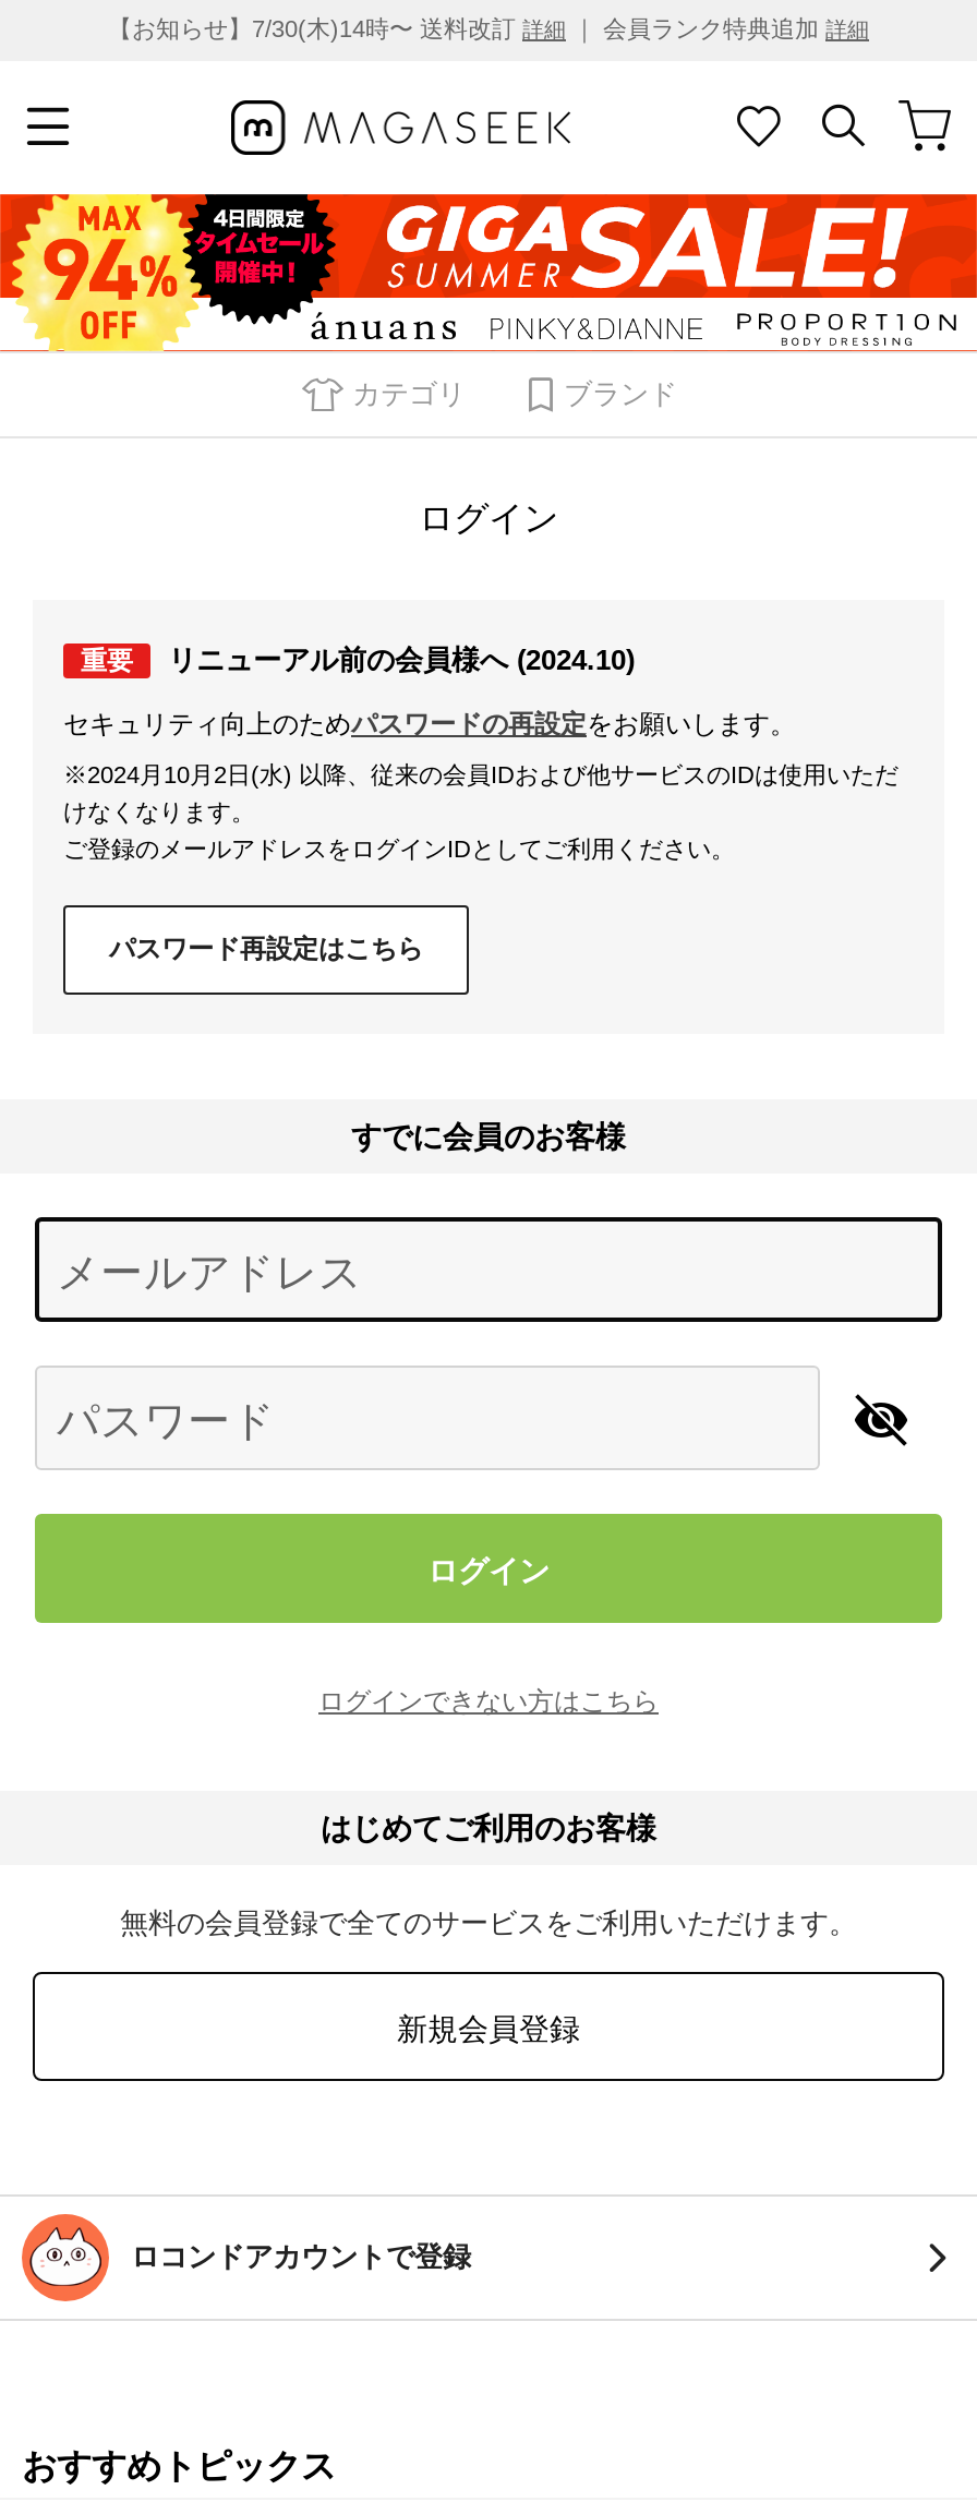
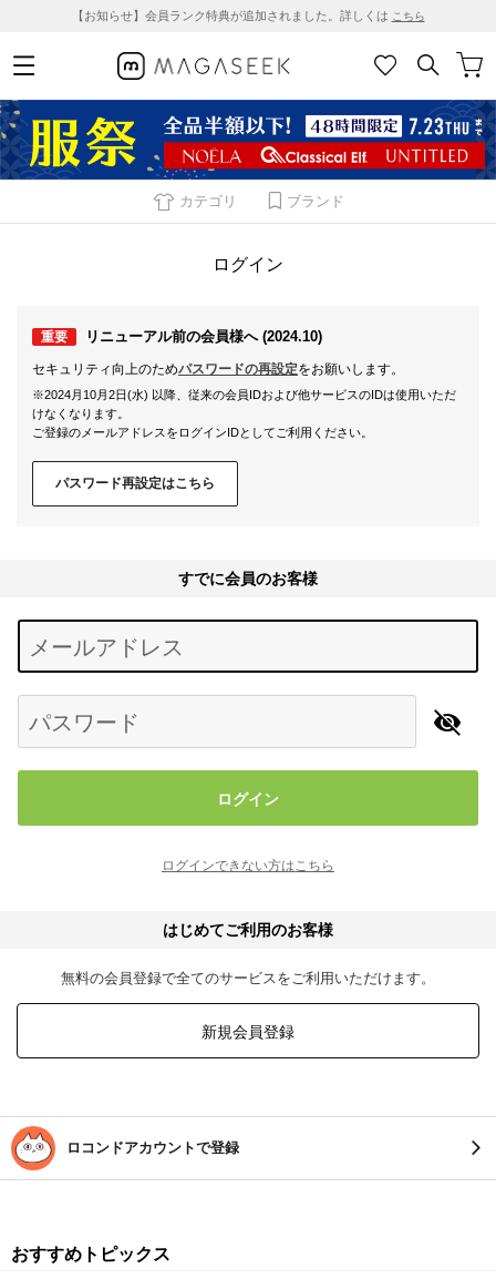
[108,15,869,41] 【お知らせ】7/30(木)14時〜 送料改訂詳細｜ 会員ランク特典追加詳細 -> [71,9,425,22] 【お知らせ】会員ランク特典が追加されました。詳しくはこちら
[7,192,970,353] [image] -> [3,99,493,181] [image]

